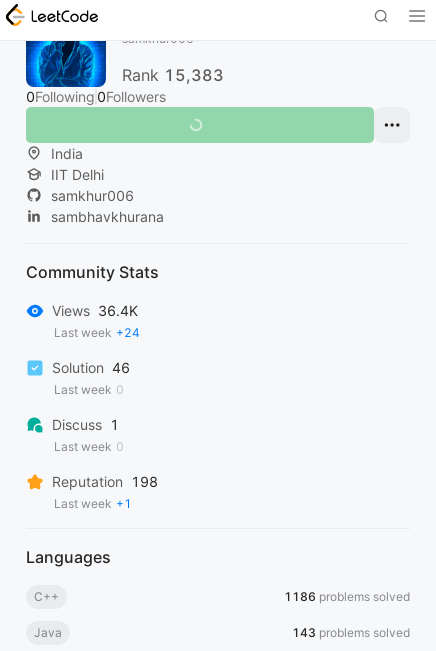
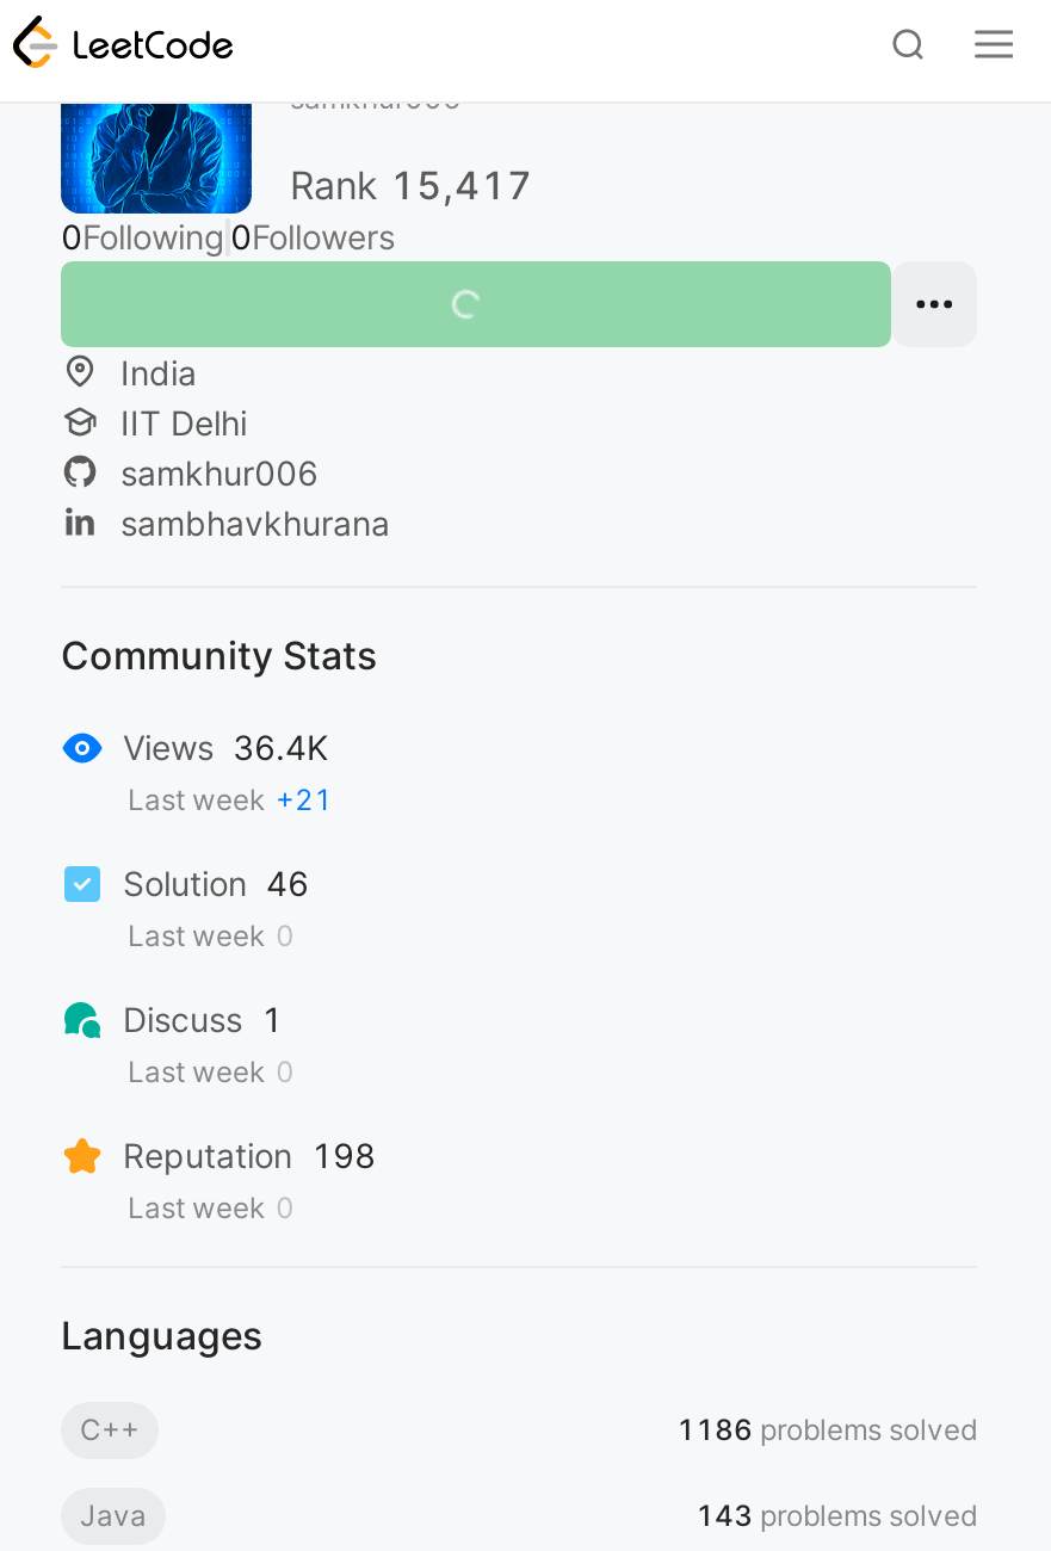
[122,65,224,85] Rank 15,383 -> [290,161,533,209] Rank 15,417
[54,325,140,340] Last week +24 -> [128,781,333,817] Last week +21
[54,496,132,511] Last week +1 -> [128,1189,295,1225] Last week 0

